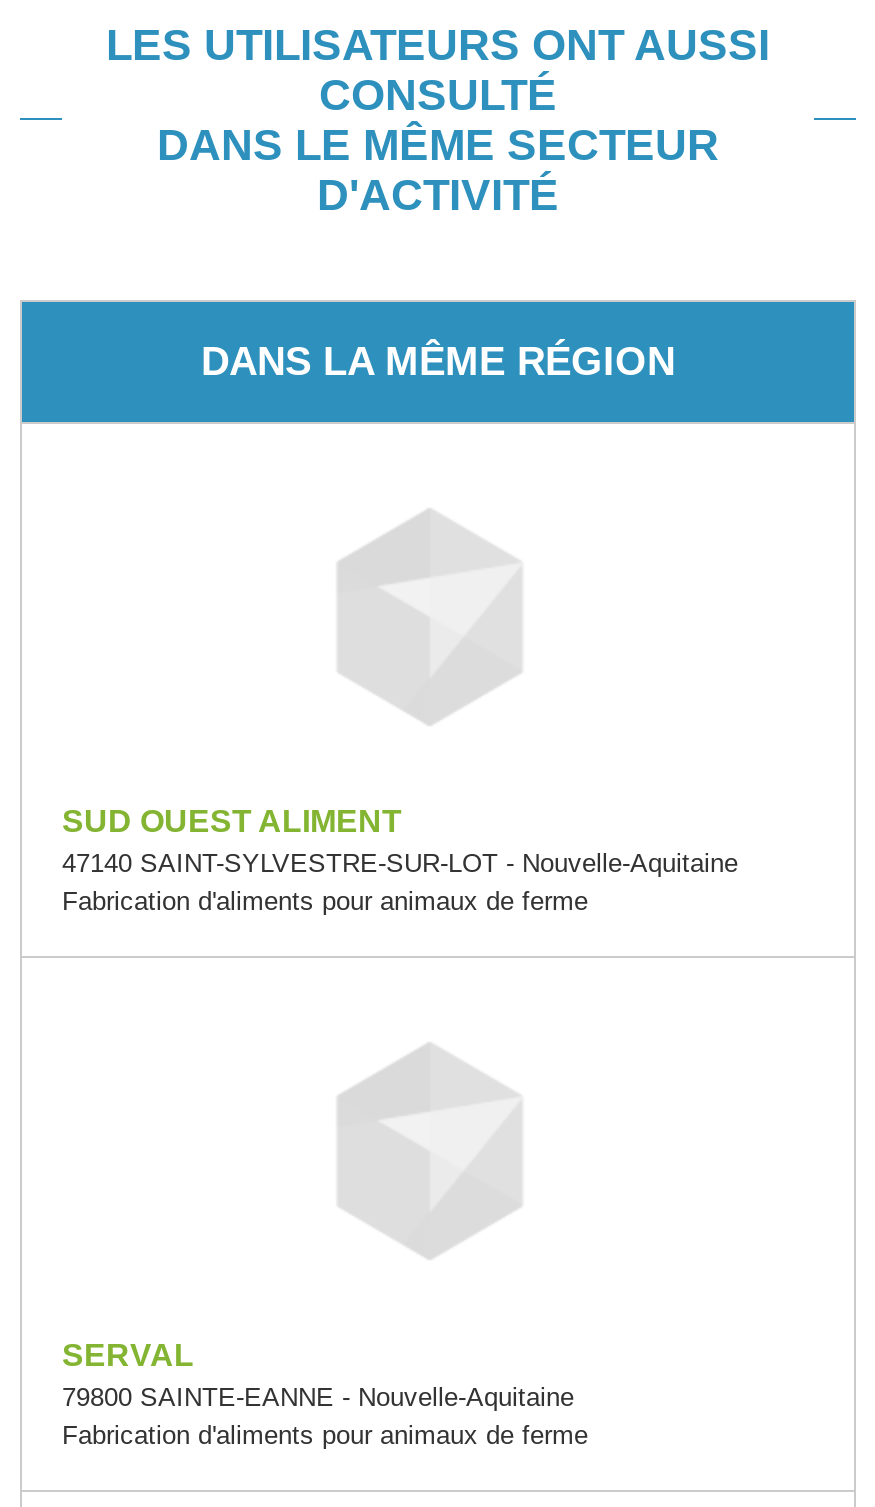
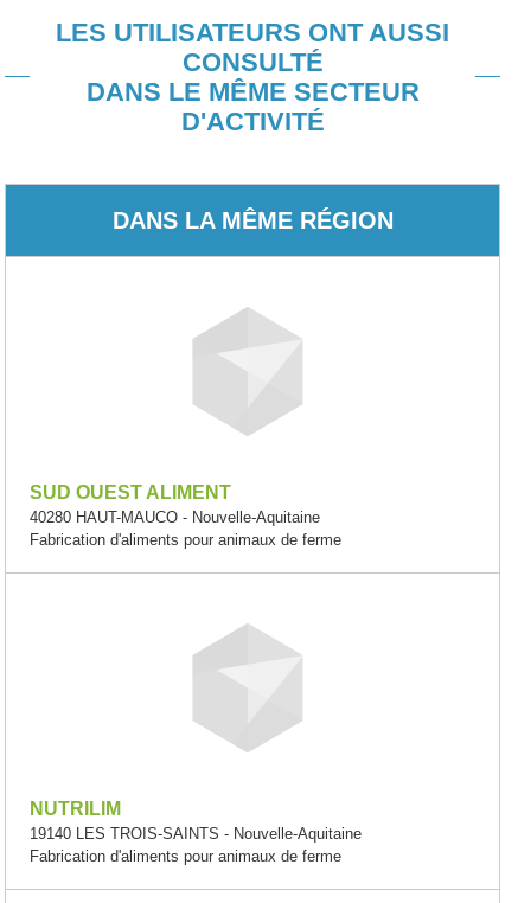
[62,847,738,877] 47140 SAINT-SYLVESTRE-SUR-LOT - Nouvelle-Aquitaine -> [30,508,320,526] 40280 HAUT-MAUCO - Nouvelle-Aquitaine
[62,1337,574,1411] SERVAL | 79800 SAINTE-EANNE - Nouvelle-Aquitaine -> [30,798,362,842] NUTRILIM | 19140 LES TROIS-SAINTS - Nouvelle-Aquitaine

